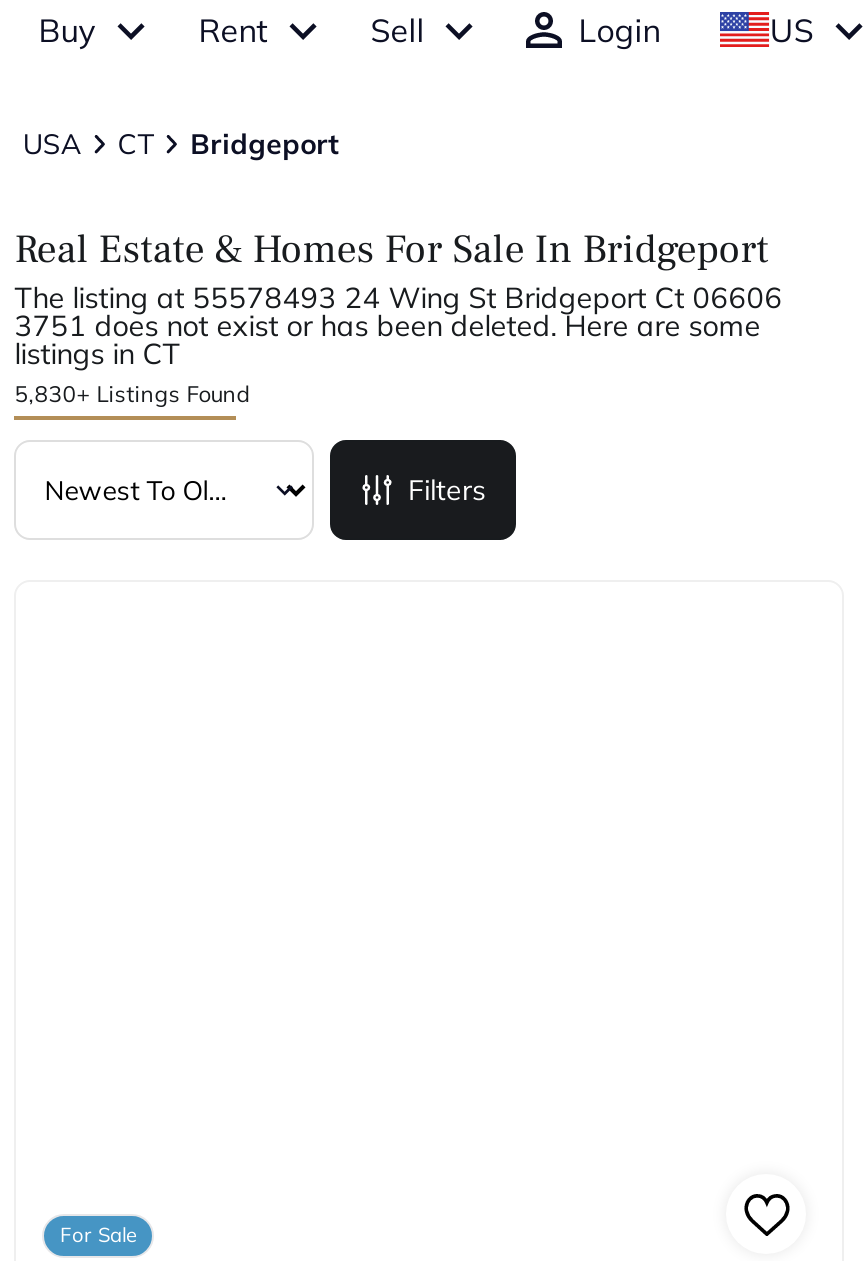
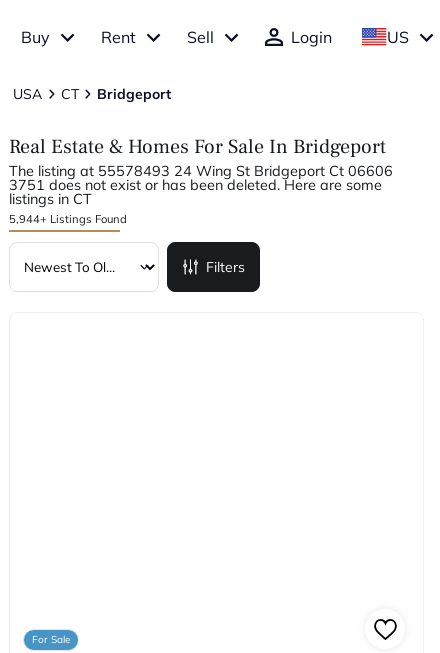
[14,380,250,408] 5,830+ Listings Found -> [9,212,127,226] 5,944+ Listings Found

